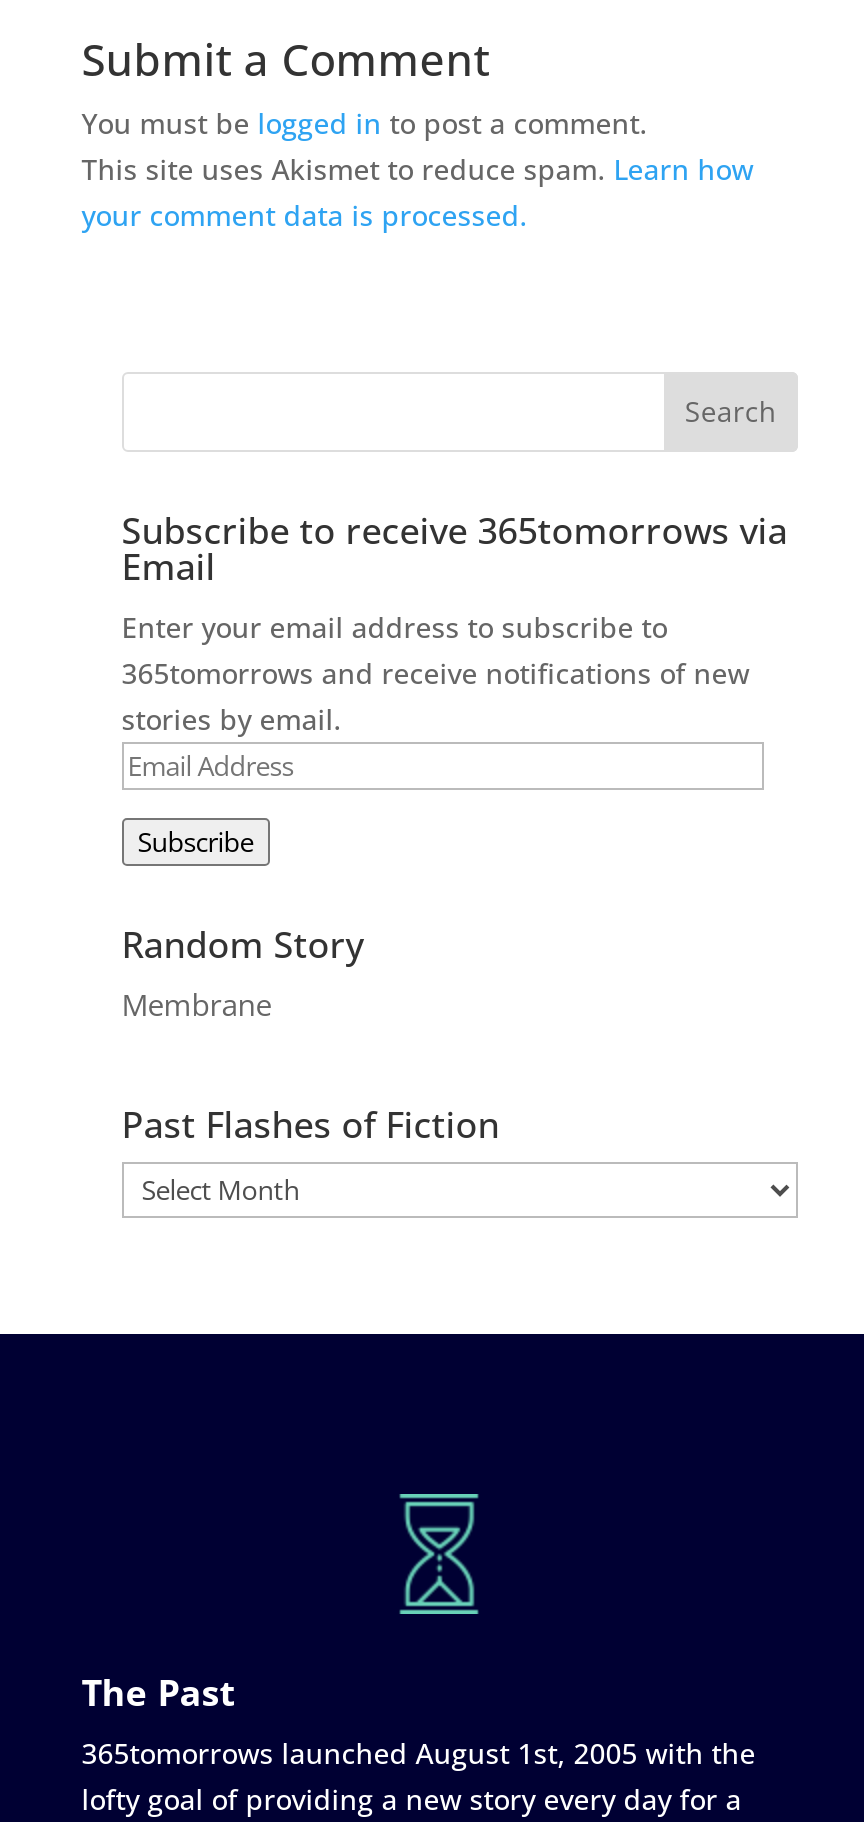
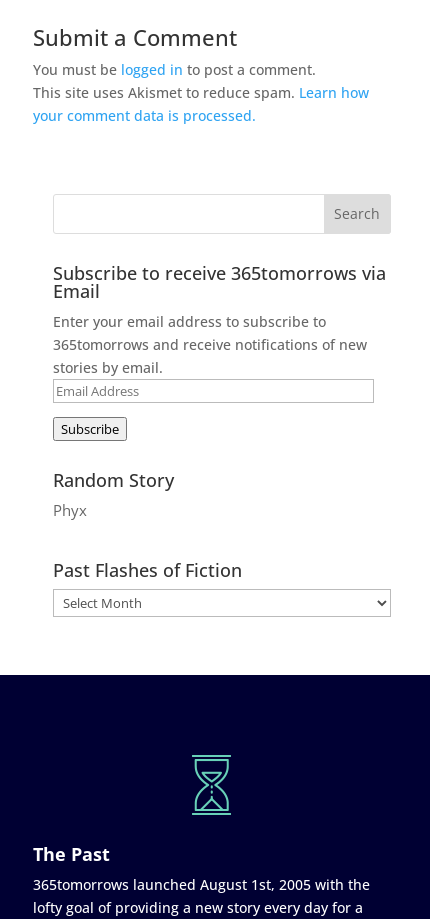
[122,983,272,1023] Membrane -> [53,500,87,520] Phyx

